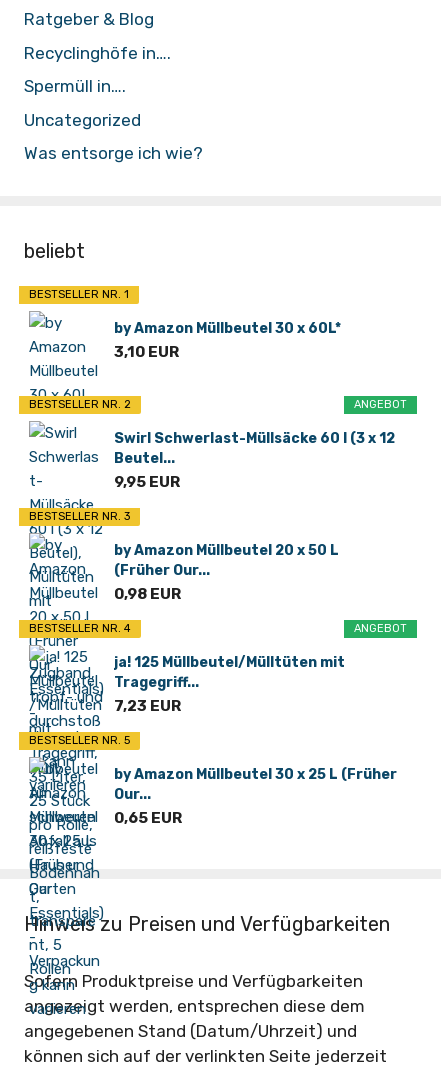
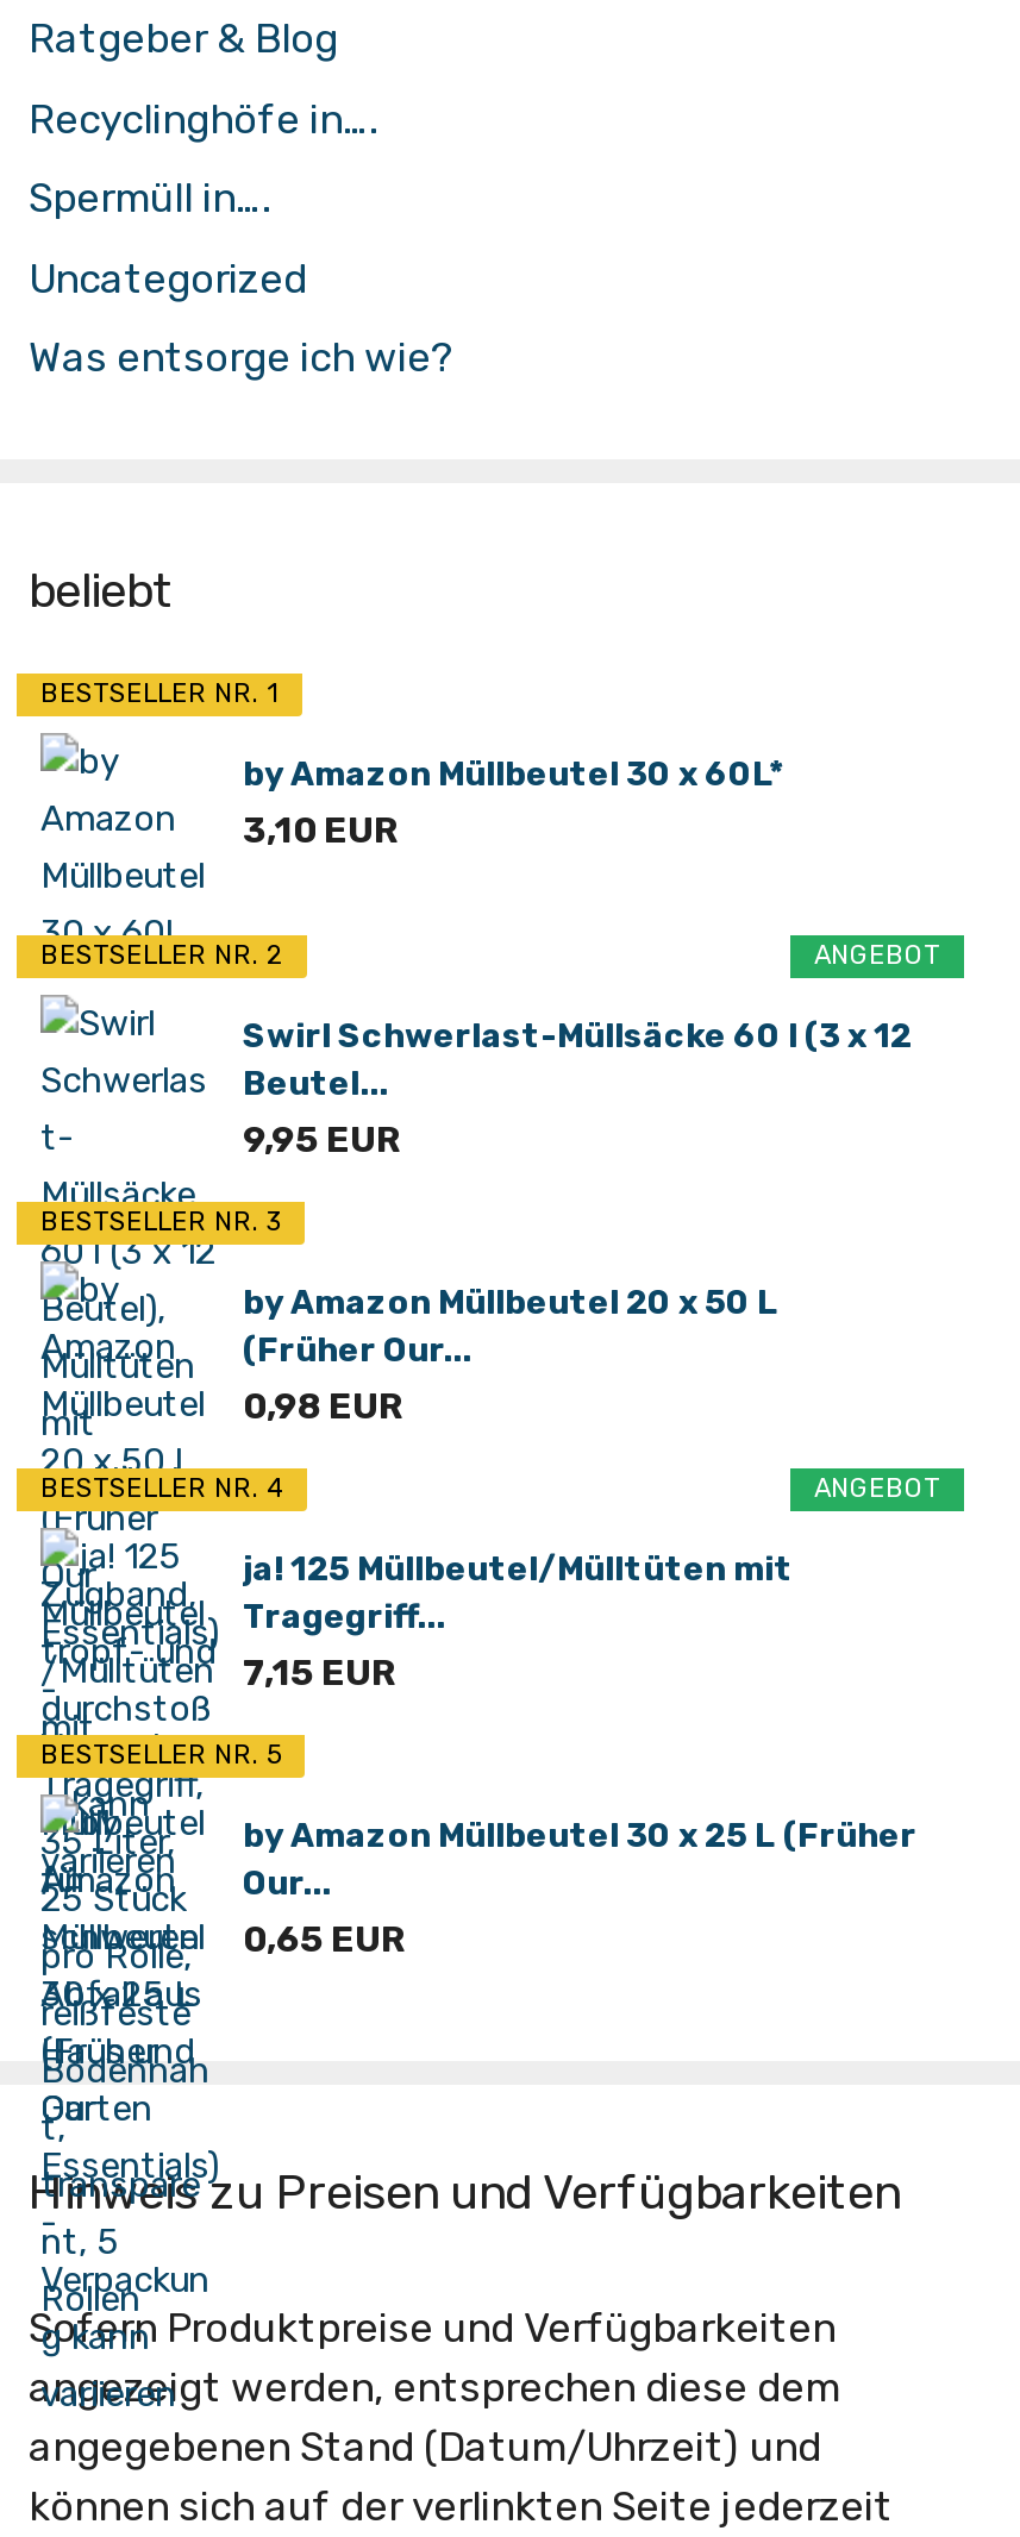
[114,697,181,715] 7,23 EUR -> [243,1651,395,1694] 7,15 EUR

